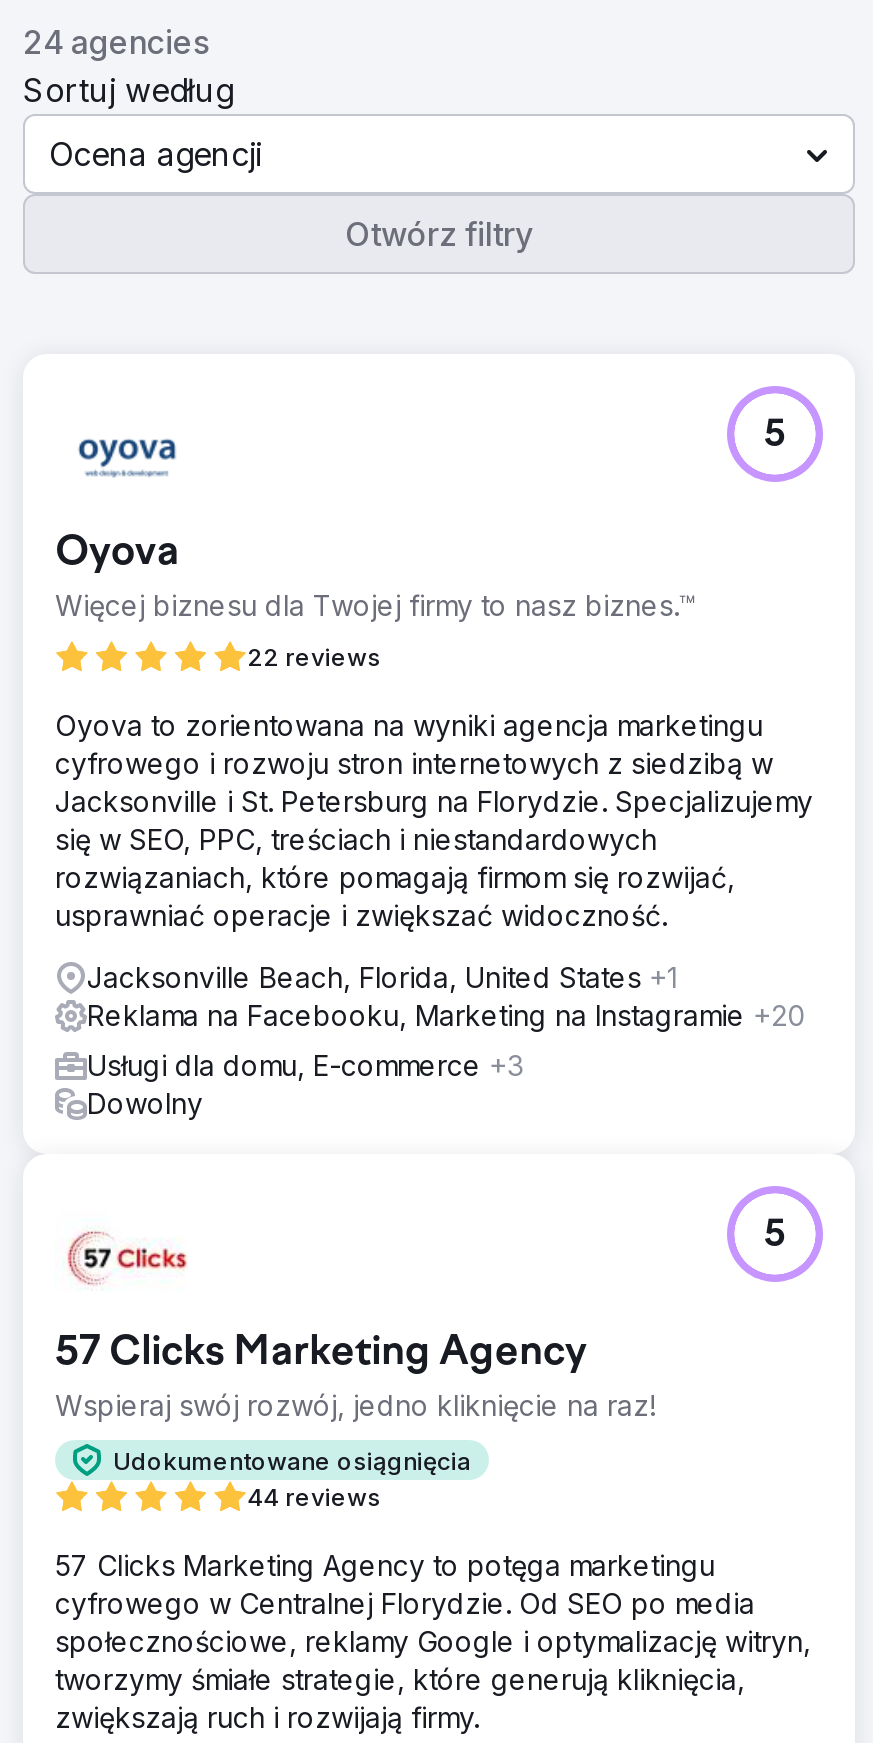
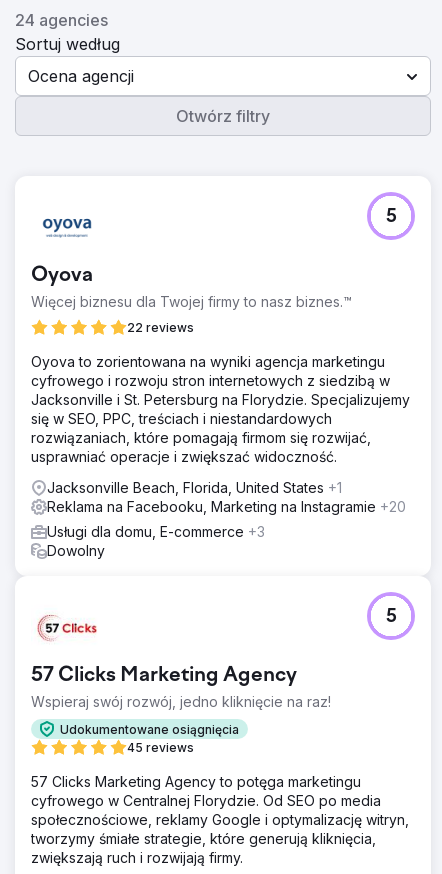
[247,1482,381,1512] 44 reviews -> [127,740,194,755] 45 reviews

